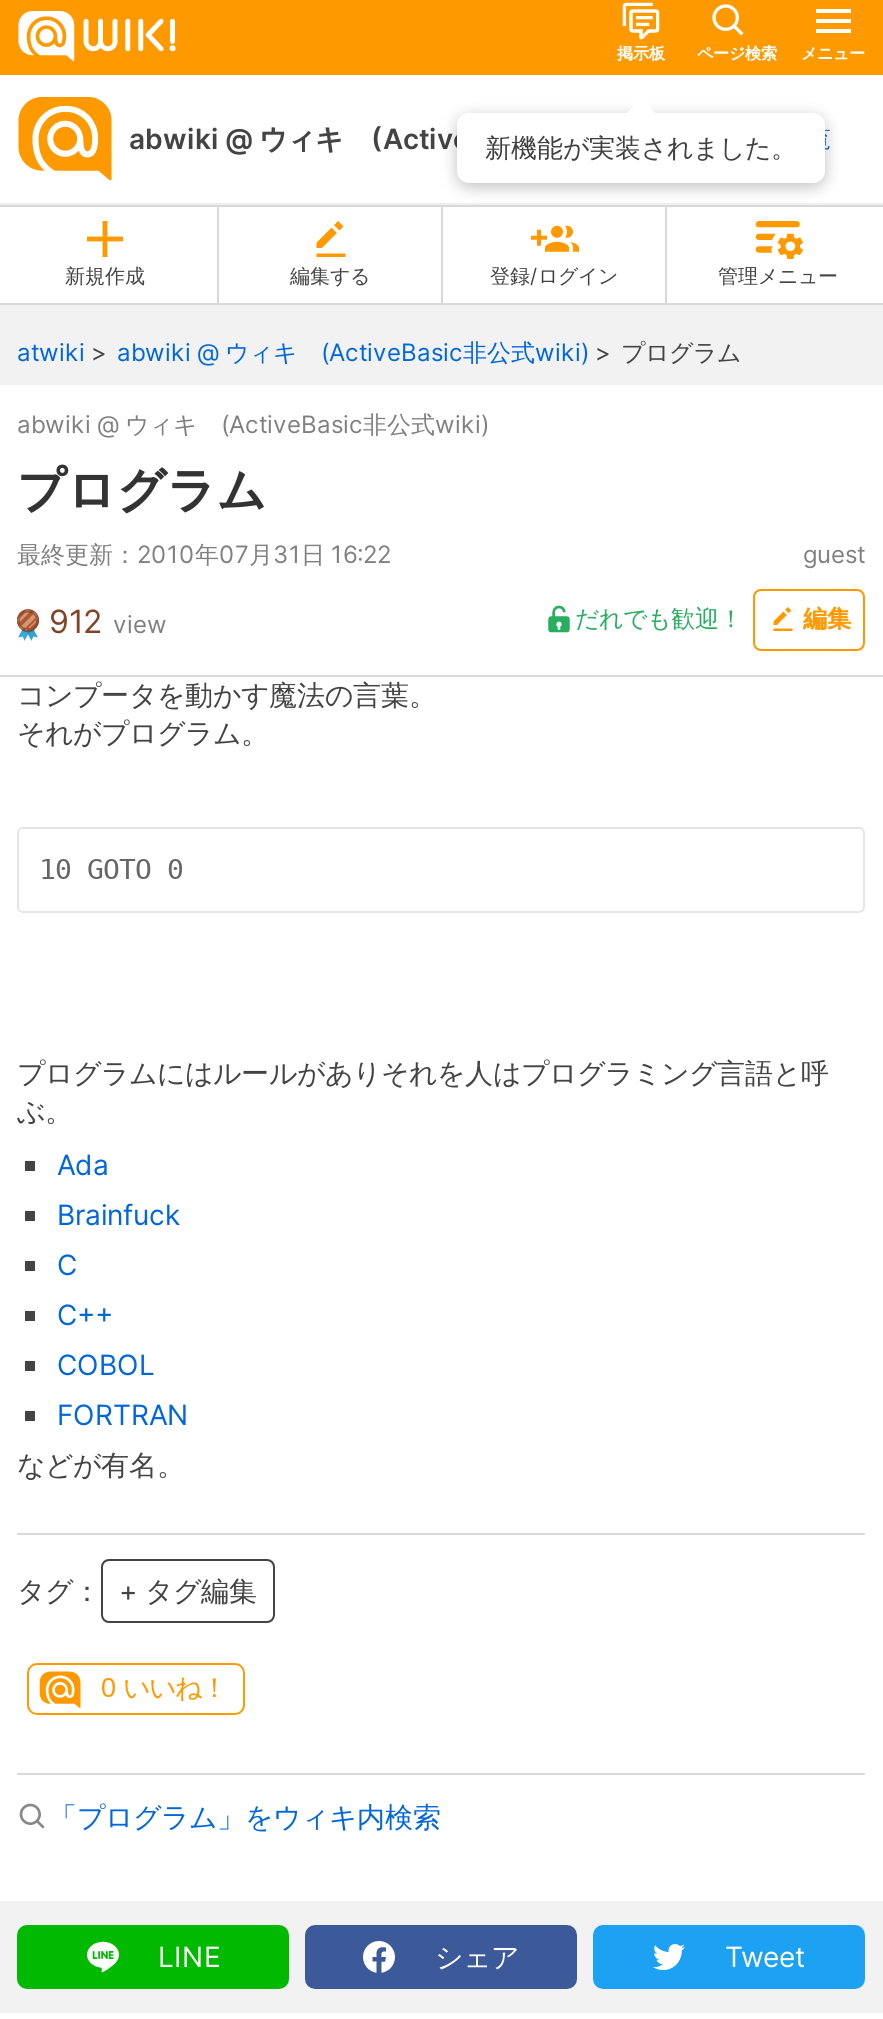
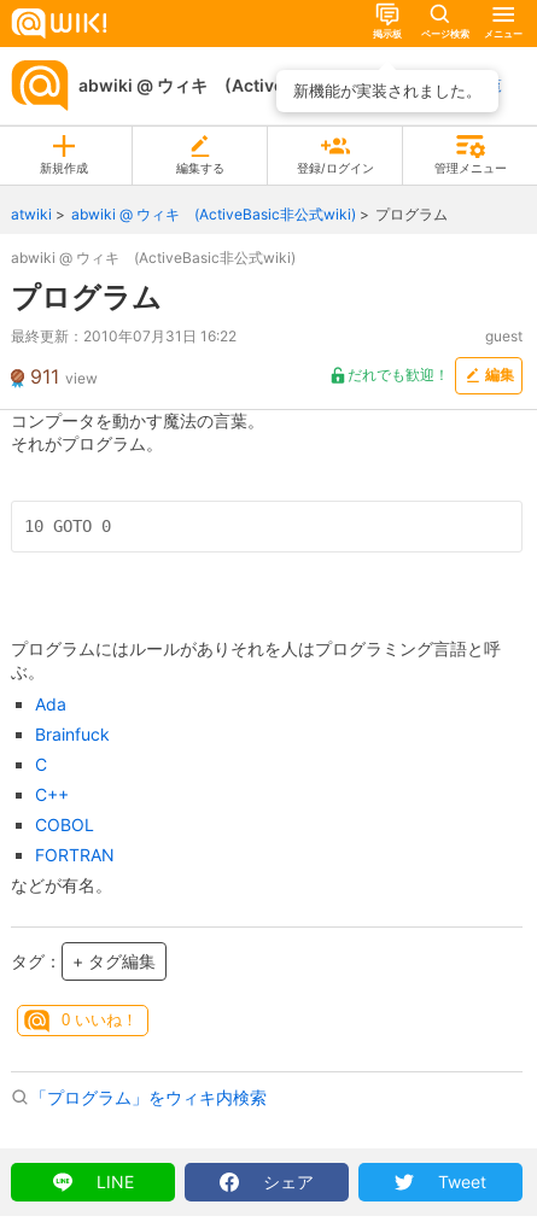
[49,600,167,640] 912 view -> [30,364,98,388] 911 view

